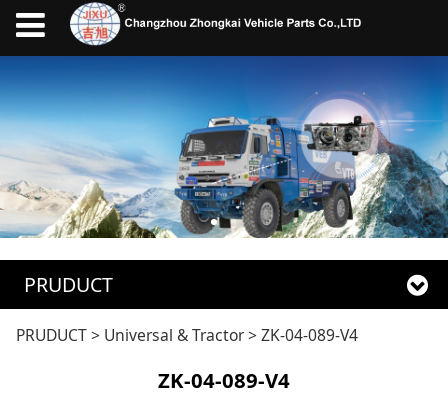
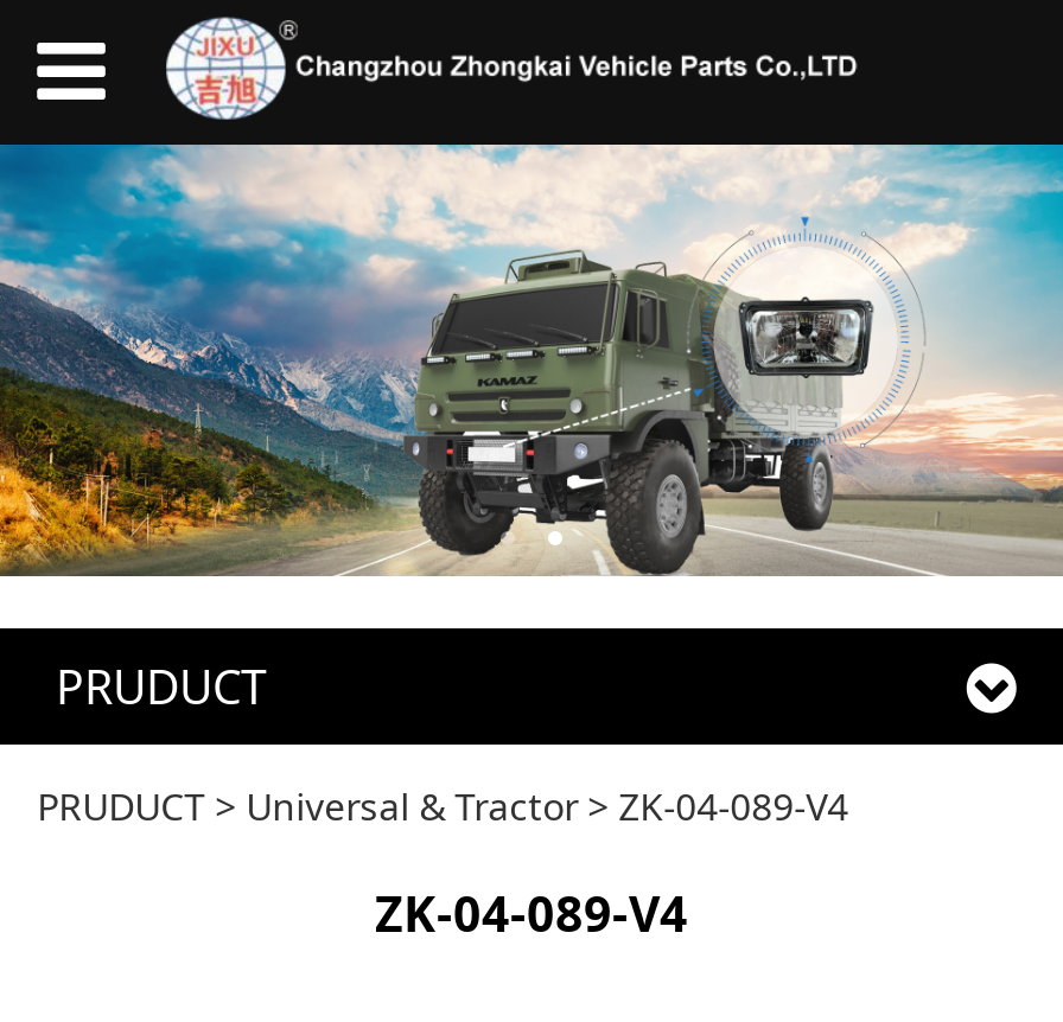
[3,56,445,239] [image] -> [7,142,1056,579] [image]

